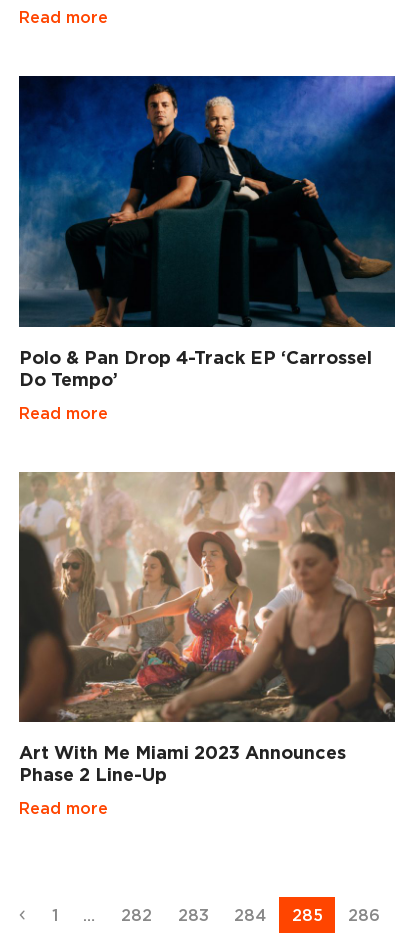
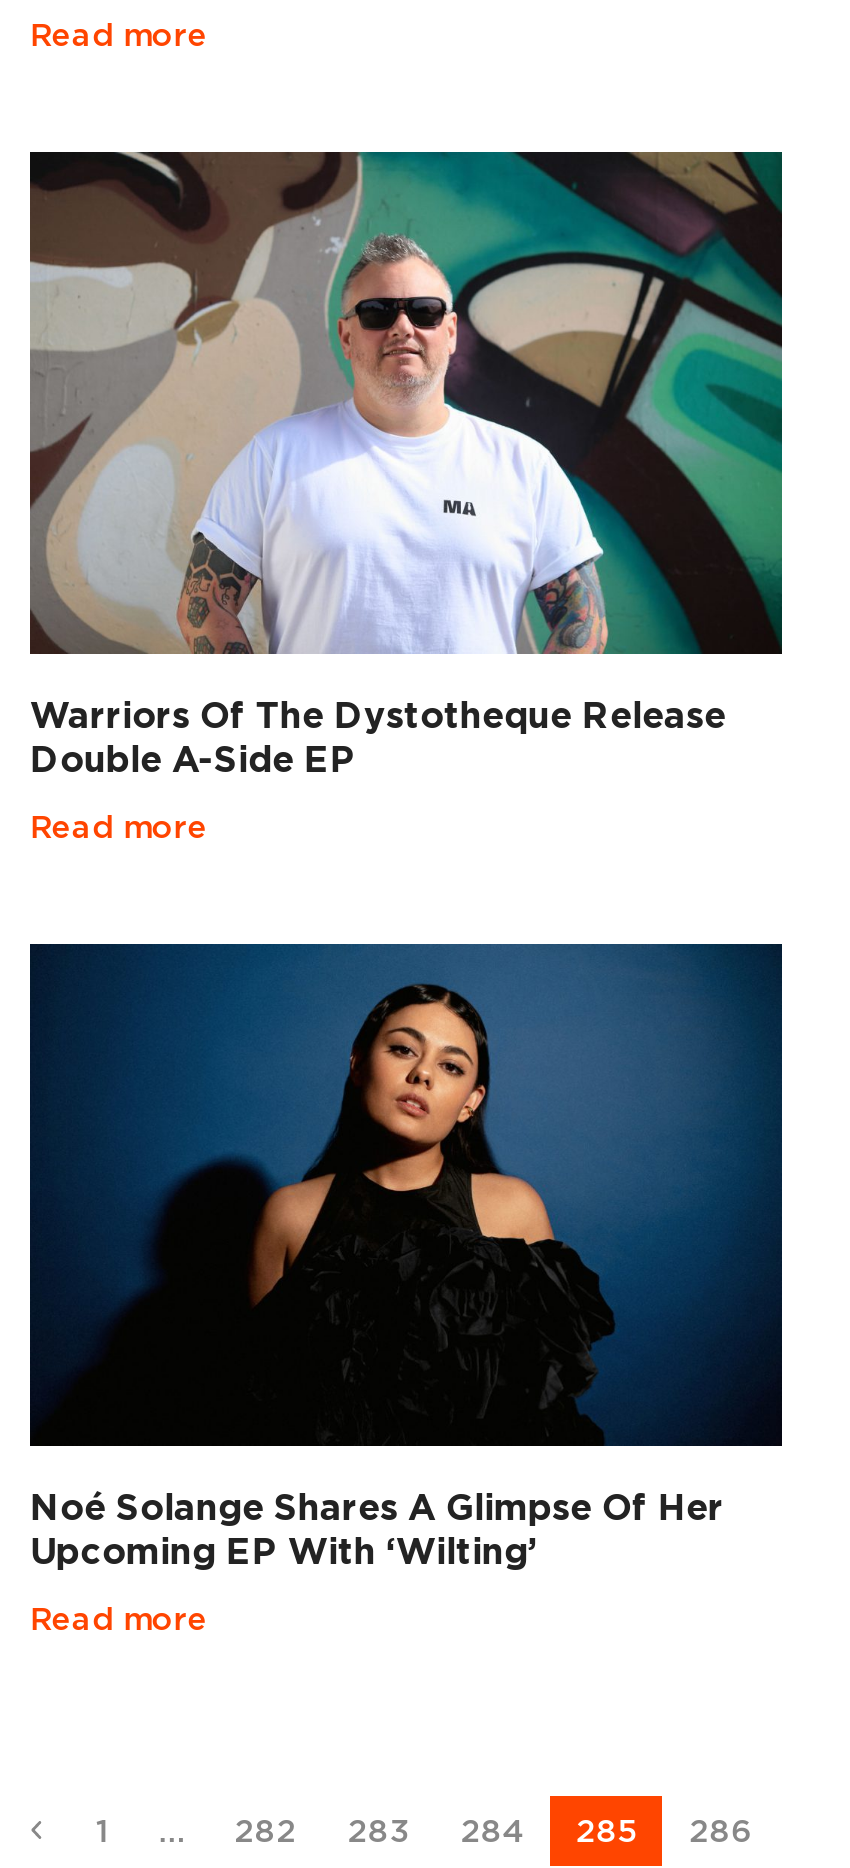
[18,75,396,391] [image] | Polo & Pan Drop 4-Track EP ‘Carrossel | Do Tempo’ -> [28,150,784,782] [image] | Warriors Of The Dystotheque Release | Double A-Side EP
[18,471,396,786] [image] | Art With Me Miami 2023 Announces | Phase 2 Line-Up -> [28,942,784,1573] [image] | Noé Solange Shares A Glimpse Of Her | Upcoming EP With ‘Wilting’

